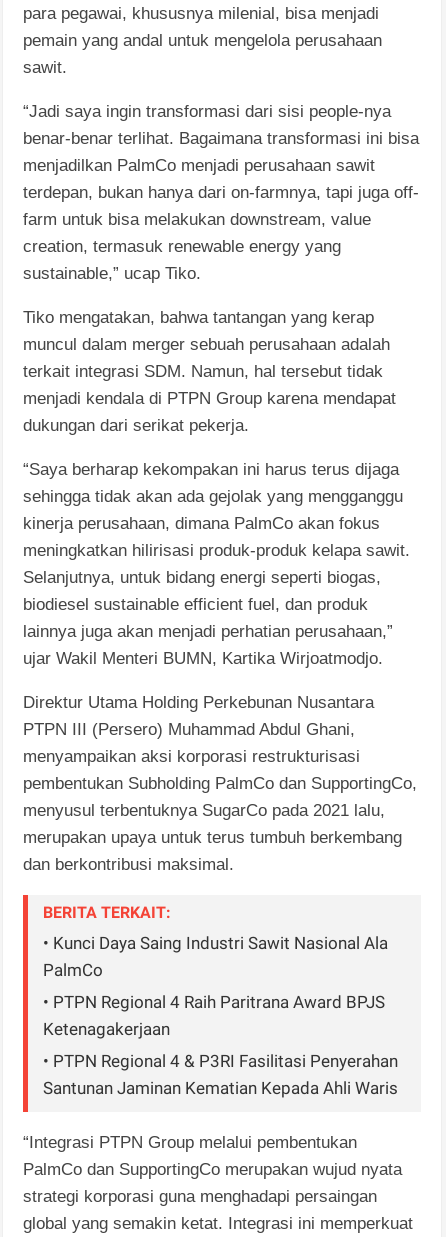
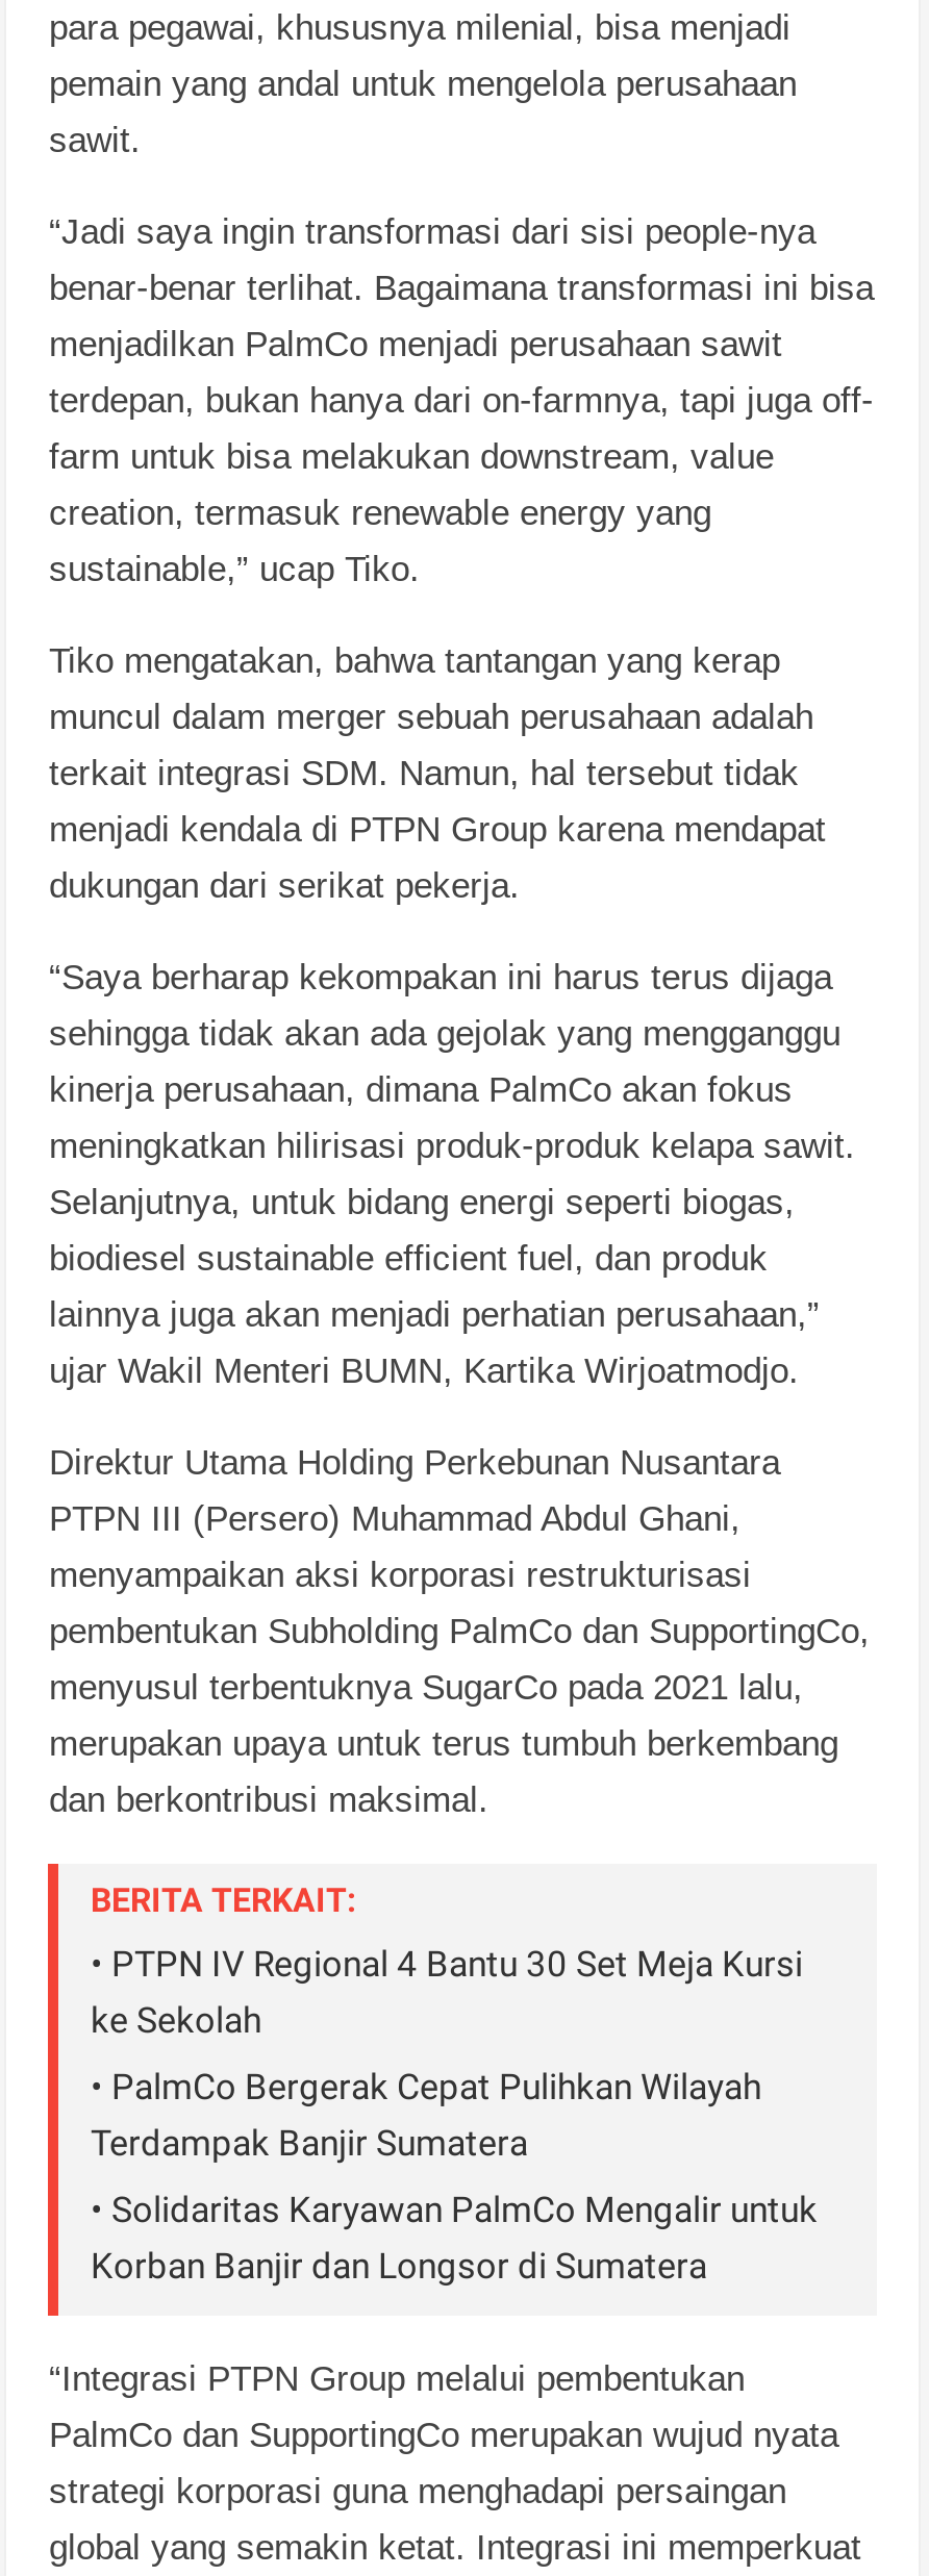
[43,933,388,980] • Kunci Daya Saing Industri Sawit Nasional Ala | PalmCo -> [91,1943,803,2041] • PTPN IV Regional 4 Bantu 30 Set Meja Kursi | ke Sekolah
[43,992,385,1039] • PTPN Regional 4 Raih Paritrana Award BPJS | Ketenagakerjaan -> [91,2066,761,2163] • PalmCo Bergerak Cepat Pulihkan Wilayah | Terdampak Banjir Sumatera
[43,1051,398,1098] • PTPN Regional 4 & P3RI Fasilitasi Penyerahan | Santunan Jaminan Kematian Kepada Ahli Waris -> [91,2188,818,2286] • Solidaritas Karyawan PalmCo Mengalir untuk | Korban Banjir dan Longsor di Sumatera

